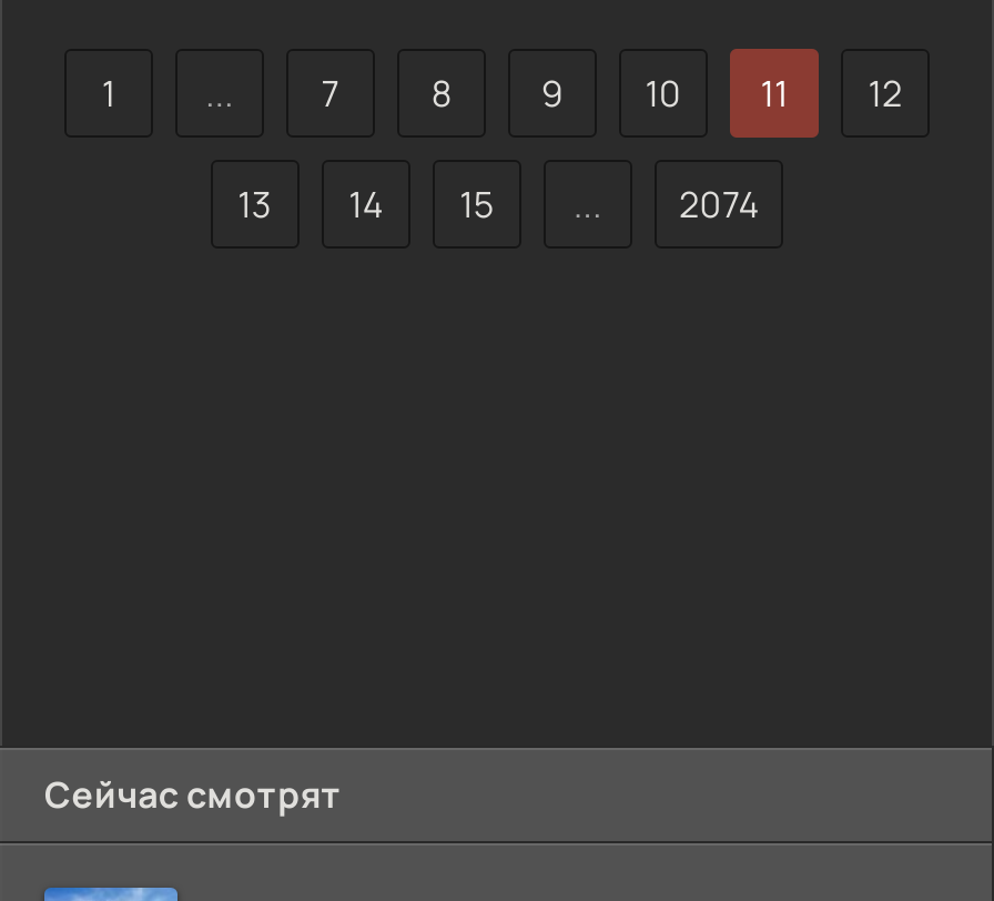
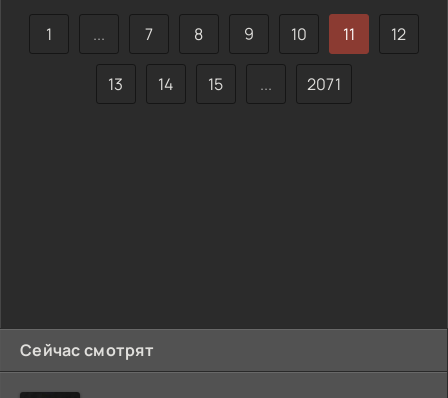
[679,180,759,229] 2074 -> [307,73,341,95] 2071

